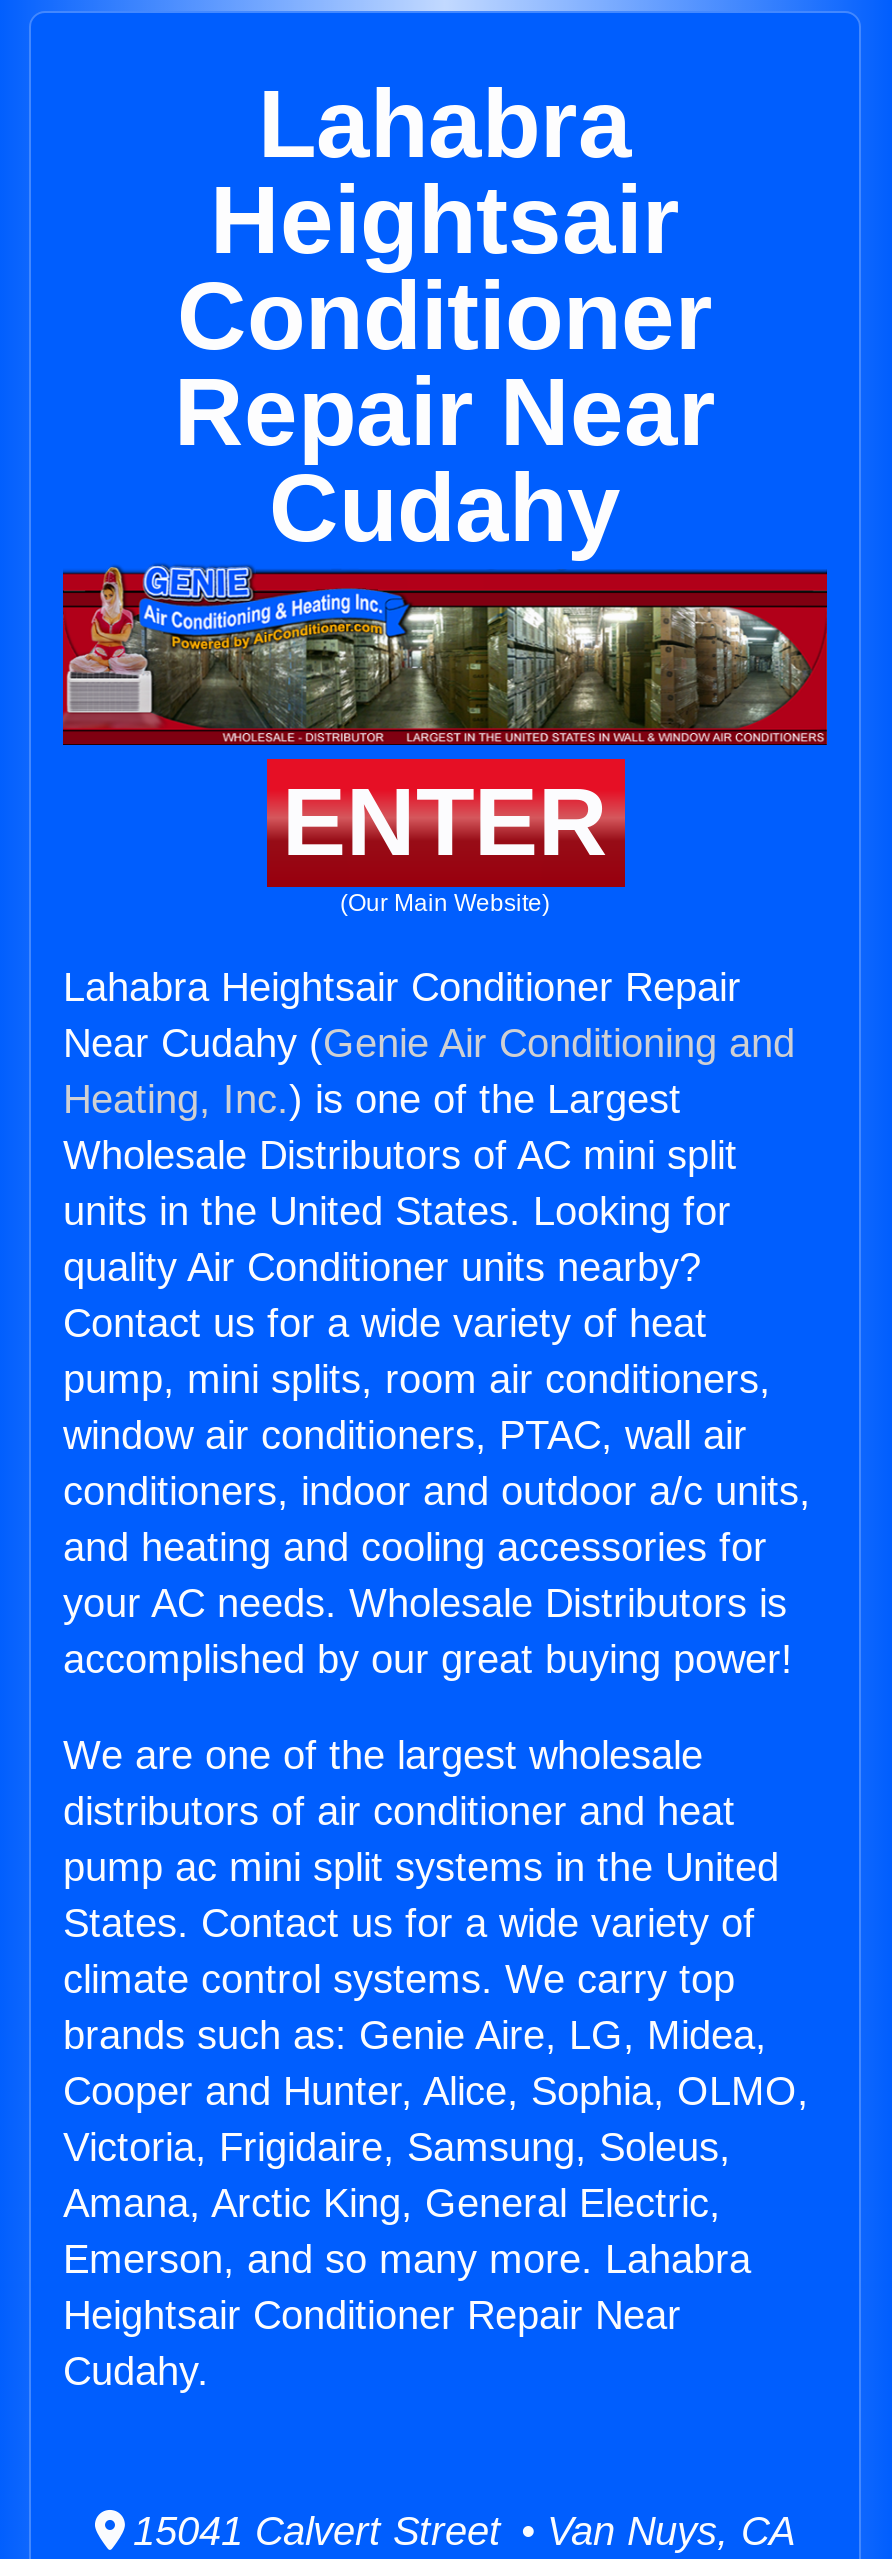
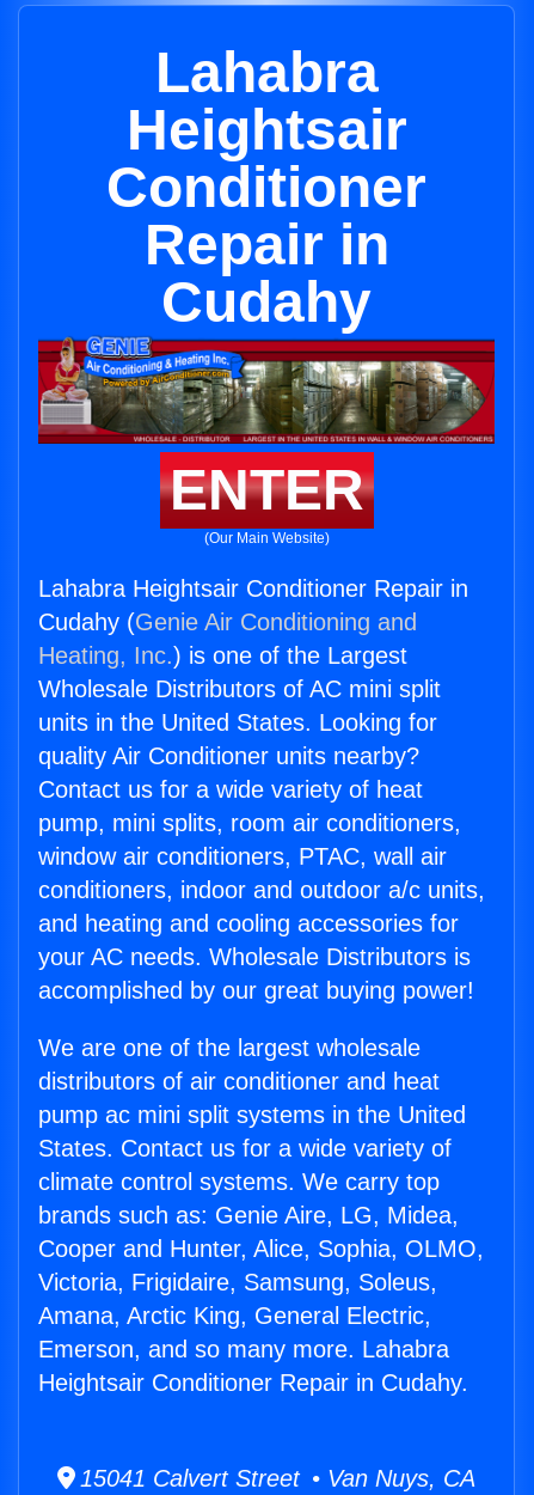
[174,359,716,465] Repair Near -> [144,213,389,276] Repair in
[63,965,795,1065] Lahabra Heightsair Conditioner Repair | Near Cudahy (Genie Air Conditioning and -> [38,575,468,635] Lahabra Heightsair Conditioner Repair in | Cudahy (Genie Air Conditioning and
[63,2293,681,2393] Heightsair Conditioner Repair Near | Cudahy. -> [38,1370,468,1396] Heightsair Conditioner Repair in Cudahy.

